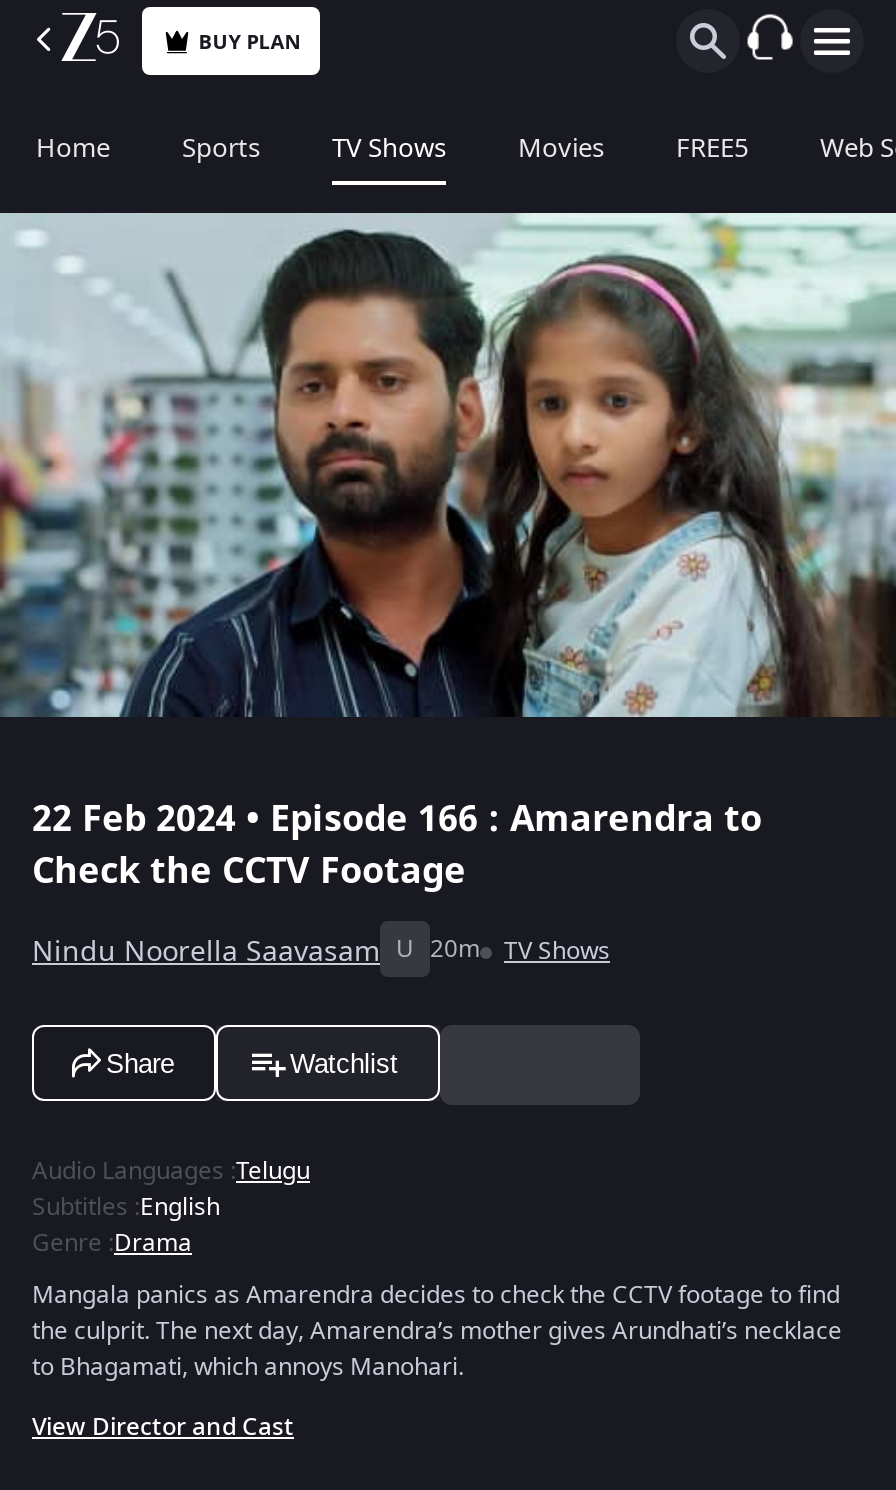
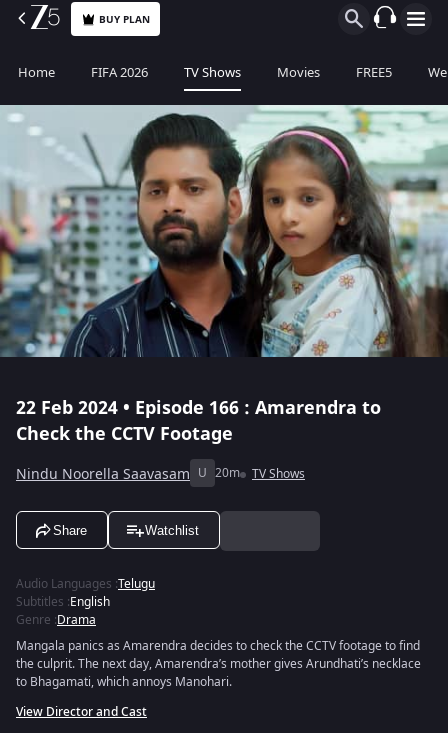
[182,129,260,167] Sports -> [91,63,148,82] FIFA 2026

